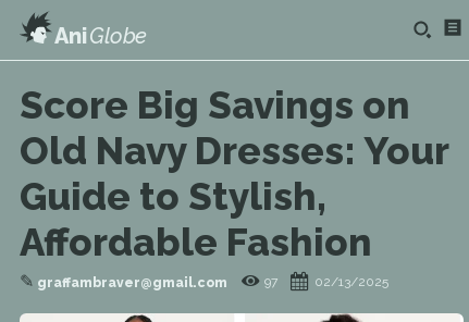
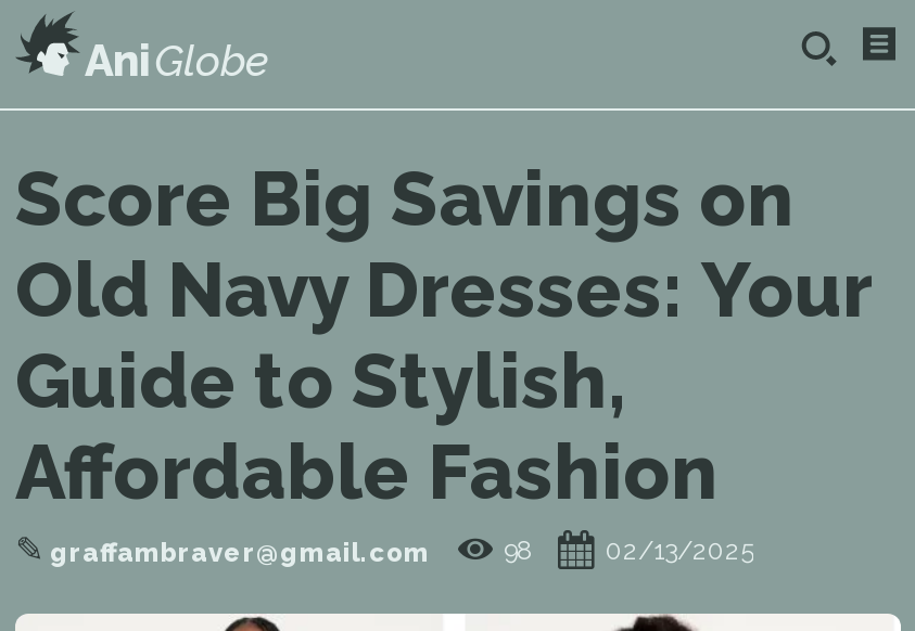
[264,274,277,289] 97 -> [504,535,532,565] 98

